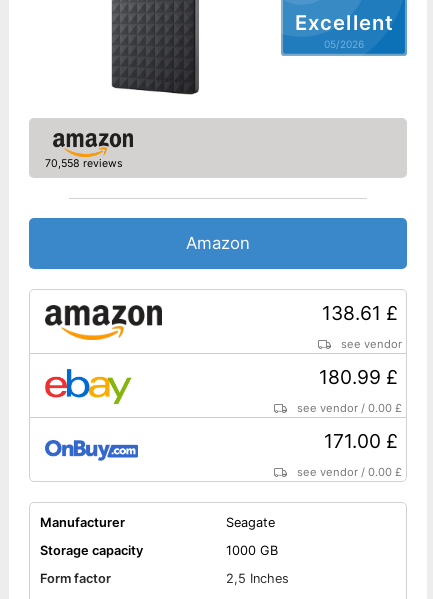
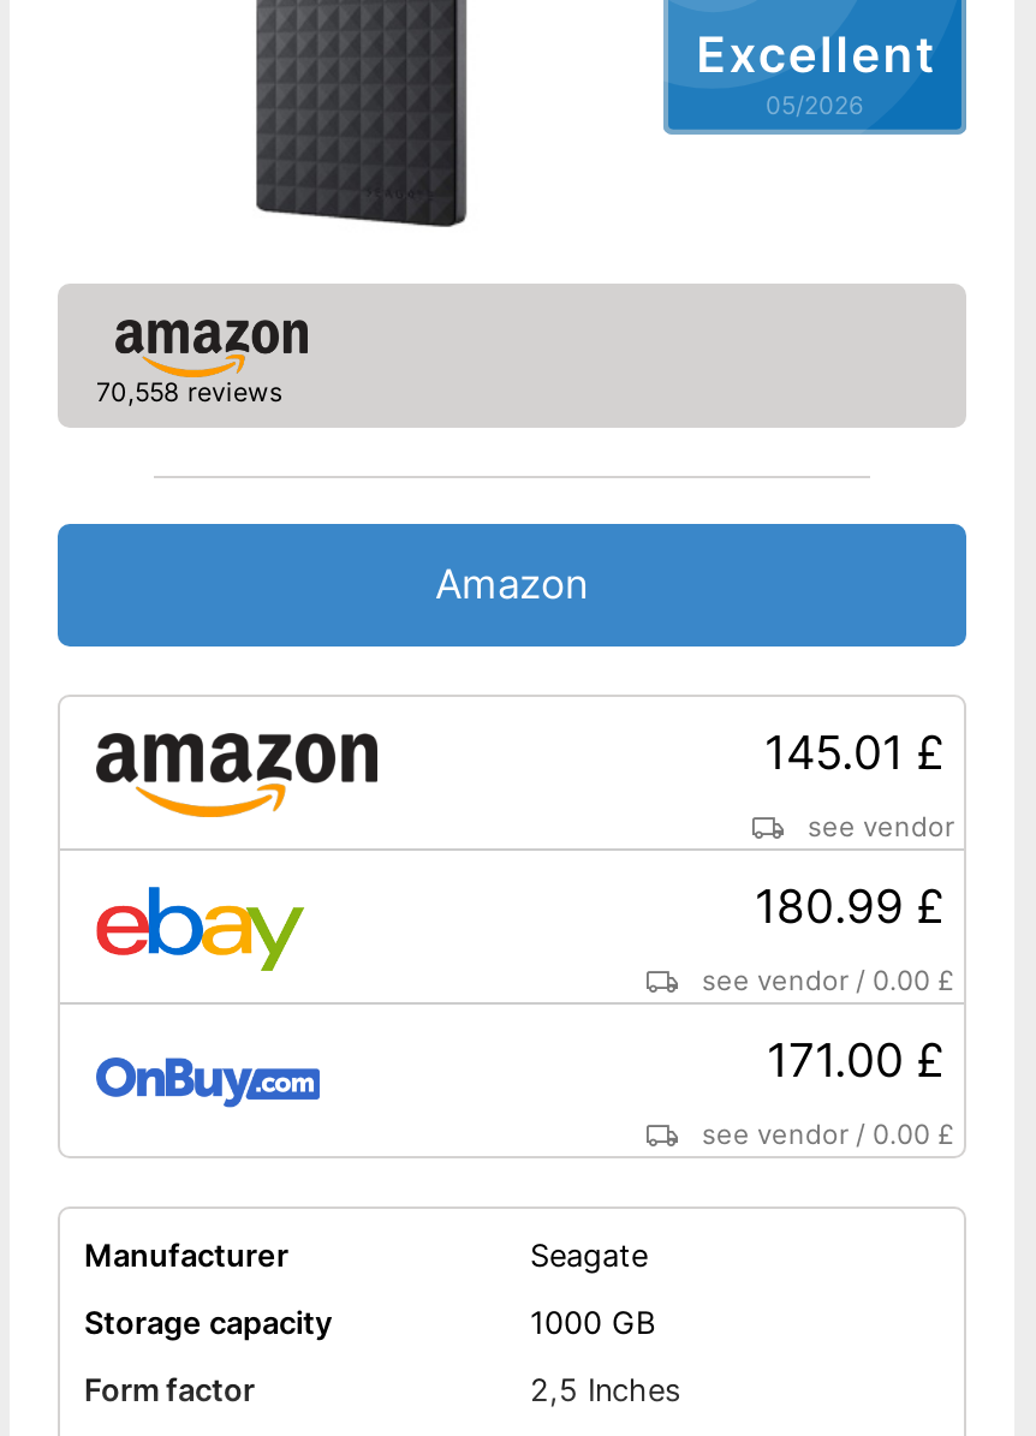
[322,300,398,324] 138.61 £ -> [764,722,945,780] 145.01 £

